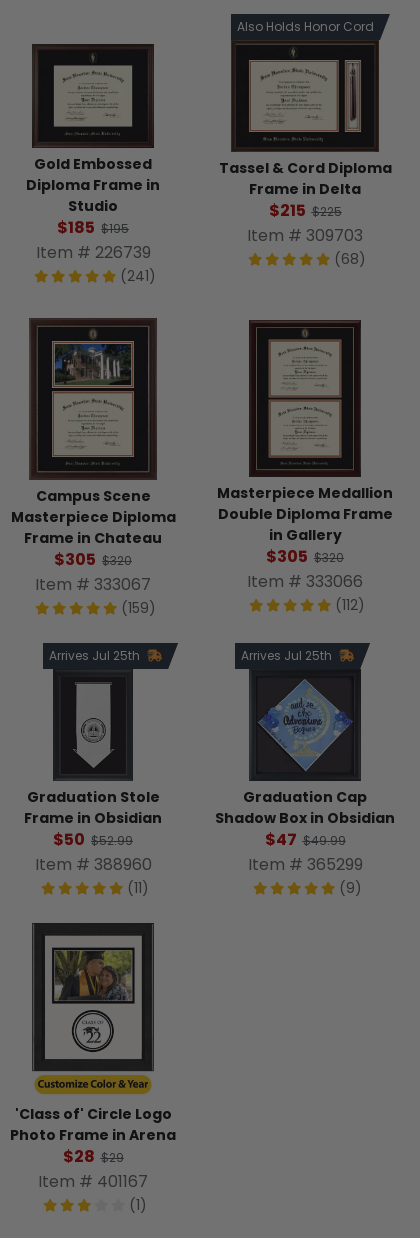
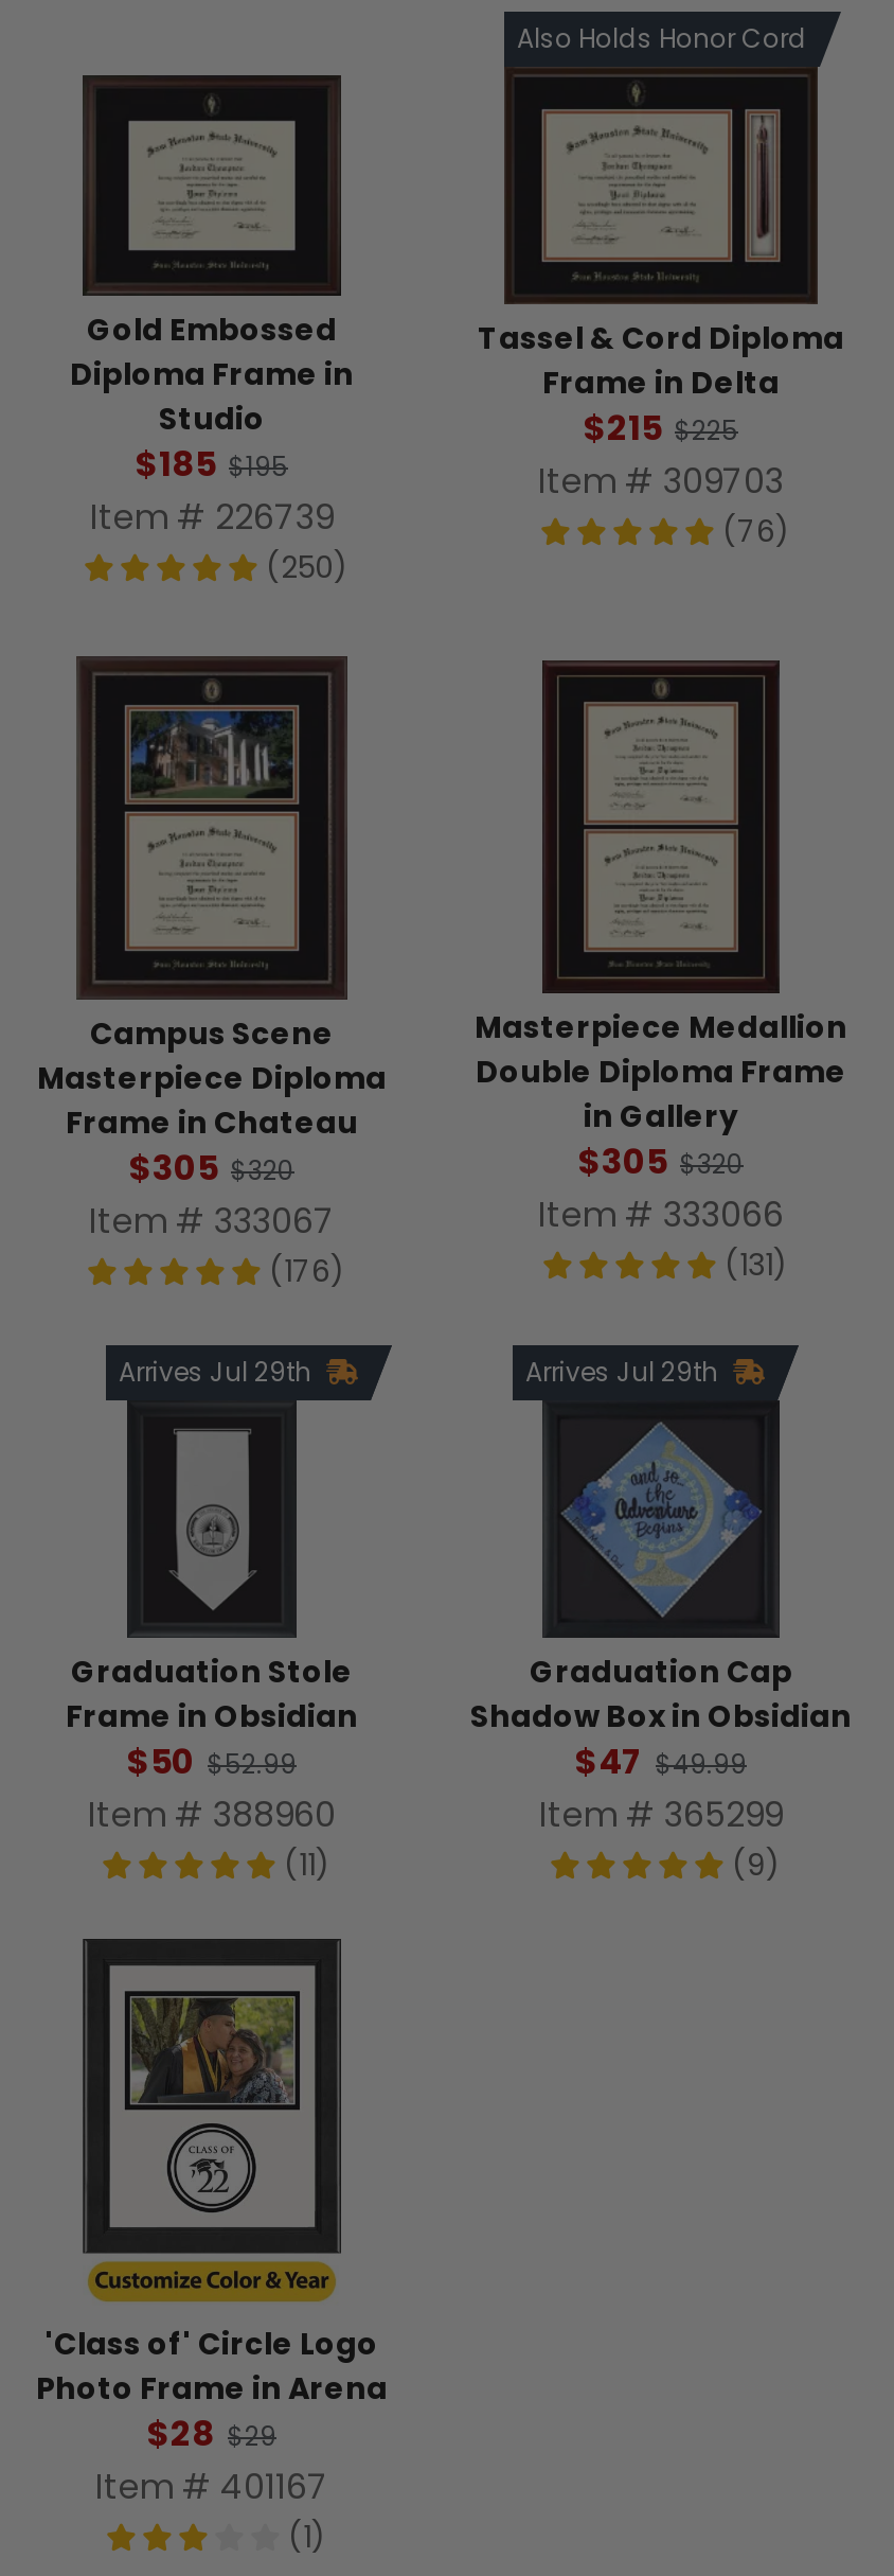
[334,249,366,269] (68) -> [722,509,790,551] (76)
[120,266,156,286] (241) -> [266,547,348,589] (250)
[120,598,155,618] (159) -> [269,1250,345,1292] (176)
[335,595,365,615] (112) -> [725,1245,788,1287] (131)
[49,647,143,664] Arrives Jul 25th -> [119,1354,318,1390] Arrives Jul 29th
[241,647,335,664] Arrives Jul 25th -> [525,1354,725,1390] Arrives Jul 29th

